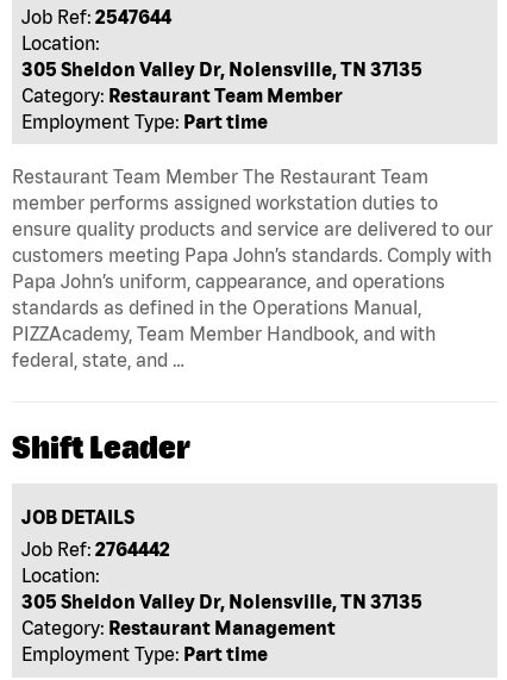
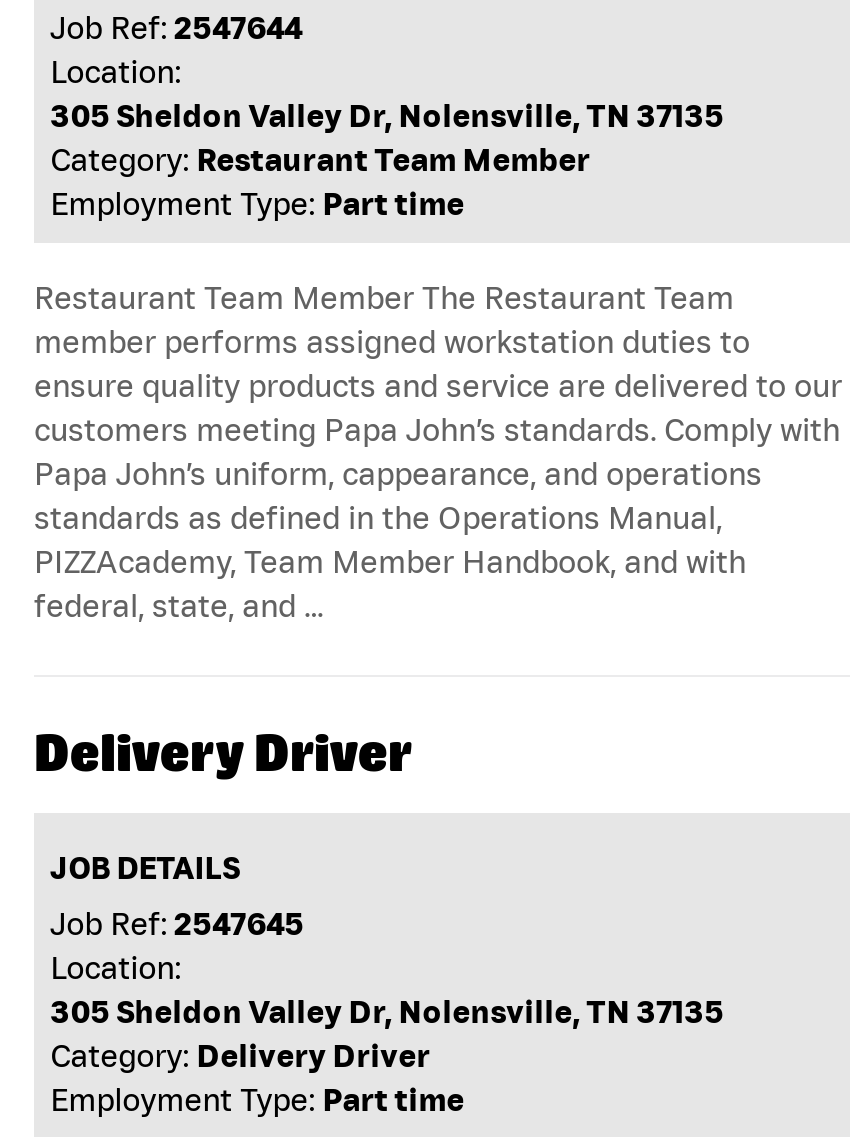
[12,431,190,465] Shift Leader -> [34,722,412,780] Delivery Driver
[22,539,170,560] Job Ref: 2764442 -> [50,904,304,940] Job Ref: 2547645
[22,617,336,639] Category: Restaurant Management -> [50,1036,430,1072] Category: Delivery Driver

